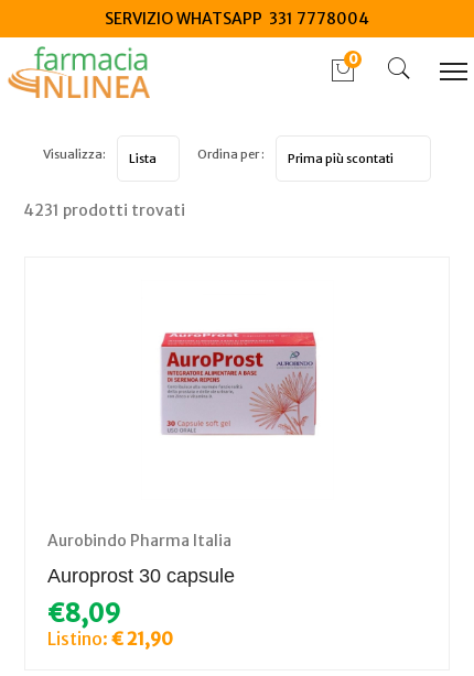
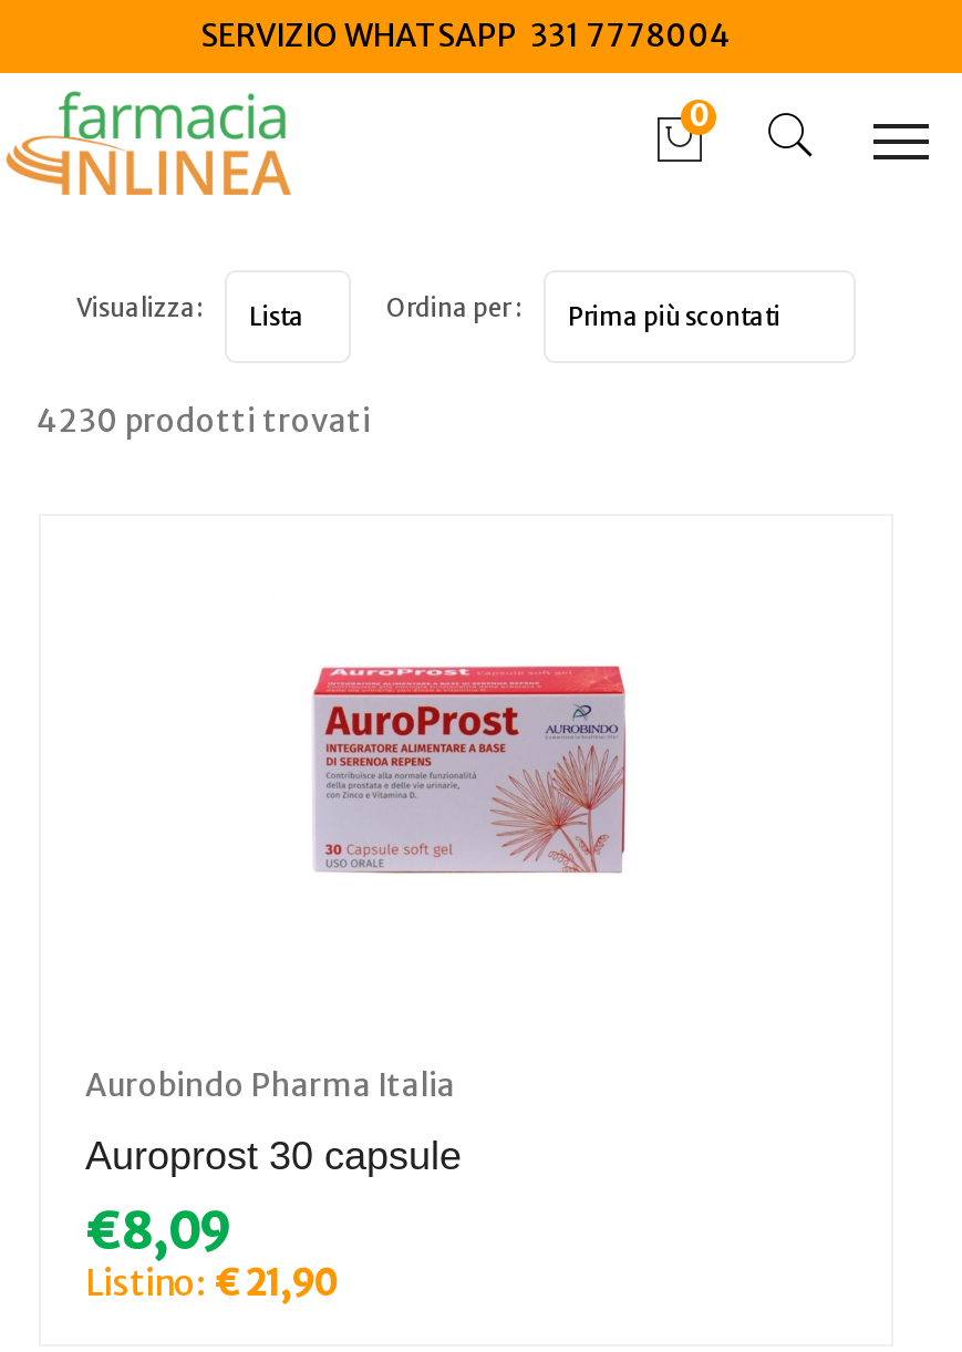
[23,200,185,220] 4231 prodotti trovati -> [37,400,371,440] 4230 prodotti trovati

